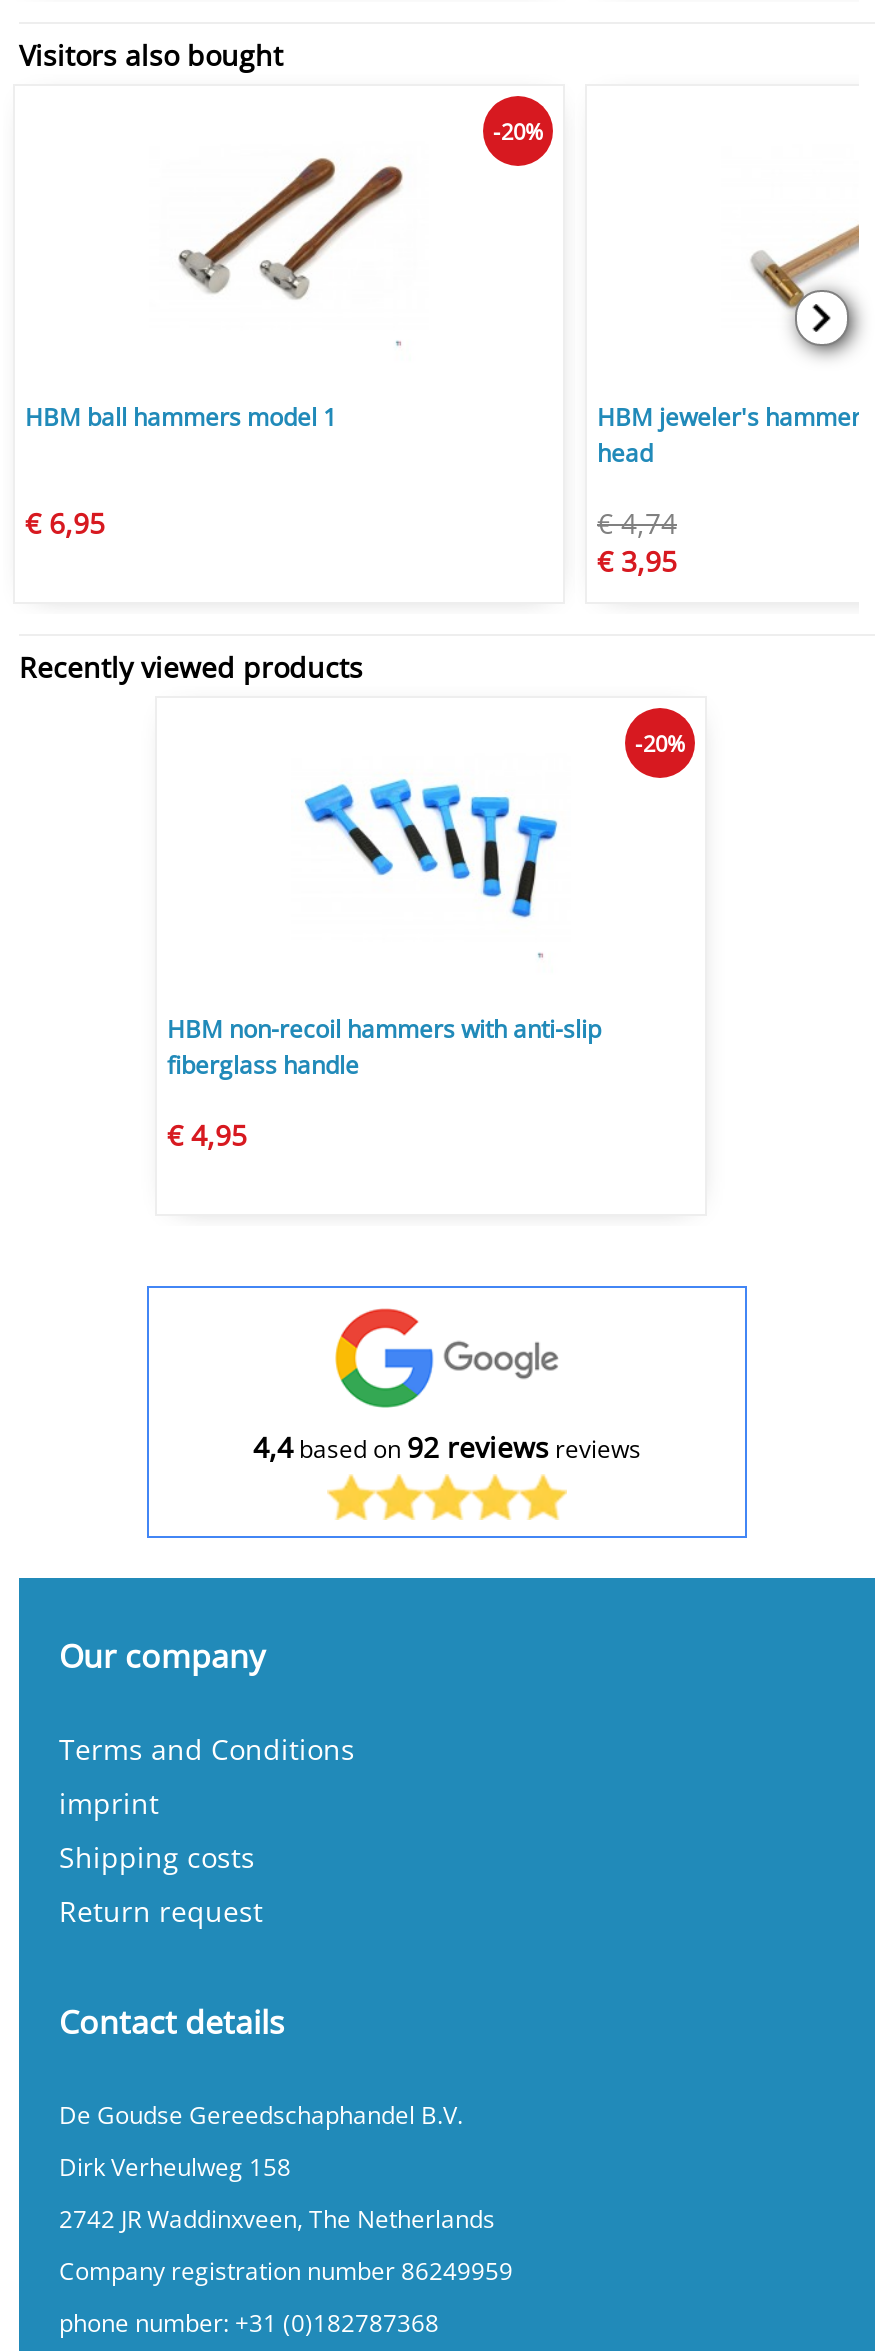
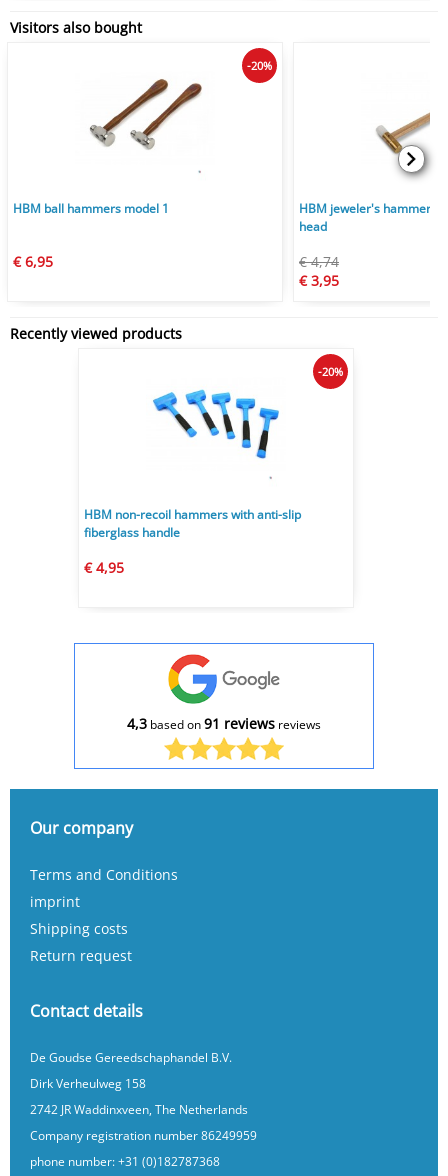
[253,1427,641,1465] 4,4 based on 92 reviews reviews -> [127,714,321,733] 4,3 based on 91 reviews reviews

